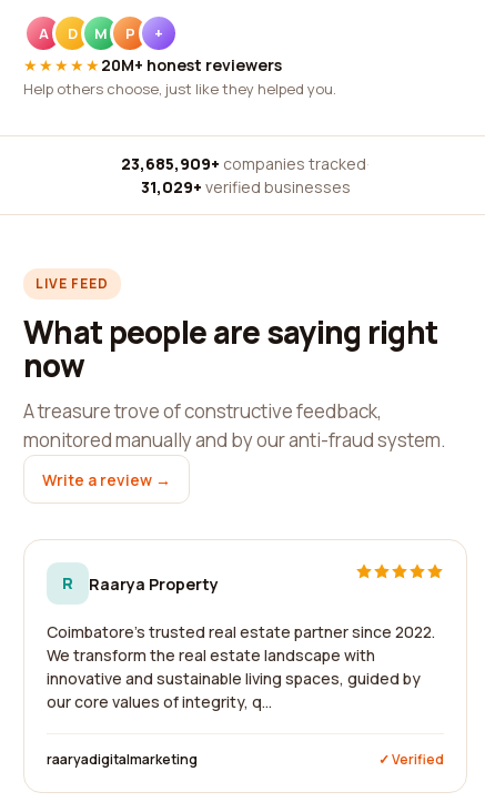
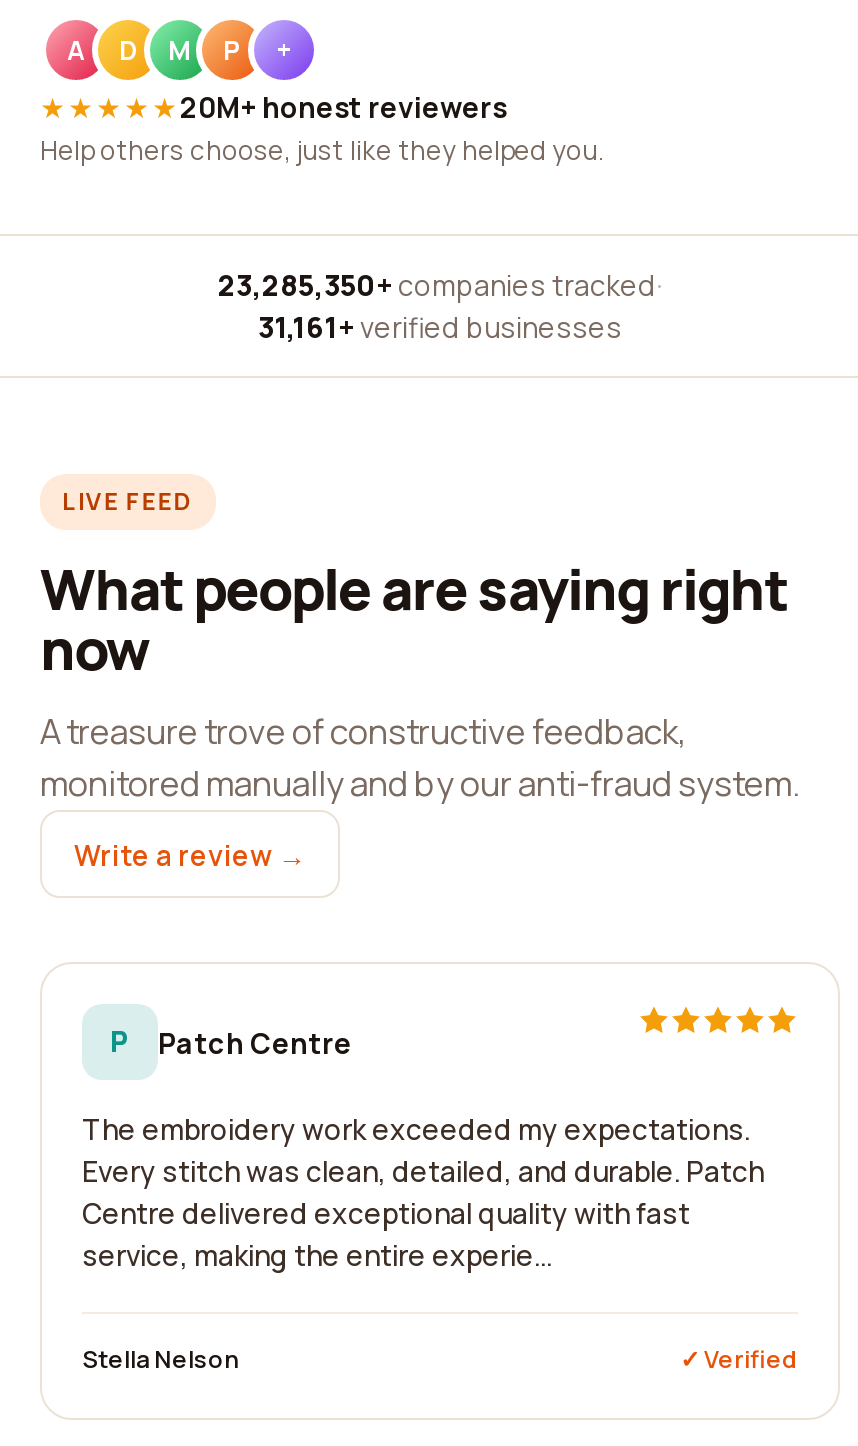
[121,153,370,174] 23,685,909+ companies tracked · -> [218,266,662,304] 23,285,350+ companies tracked ·
[140,176,350,197] 31,029+ verified businesses -> [258,308,622,346] 31,161+ verified businesses
[62,572,219,594] R | Raarya Property -> [110,1022,352,1061] P | Patch Centre
[47,621,435,712] Coimbatore's trusted real estate partner since 2022. | We transform the real estate landscape with | innovative and sustainable living spaces, guided by | our core values of integrity, q... -> [82,1110,764,1274] The embroidery work exceeded my expectations. | Every stitch was clean, detailed, and durable. Patch | Centre delivered exceptional quality with fast | service, making the entire experie...
[47,750,198,769] raaryadigitalmarketing -> [82,1342,240,1376] Stella Nelson

